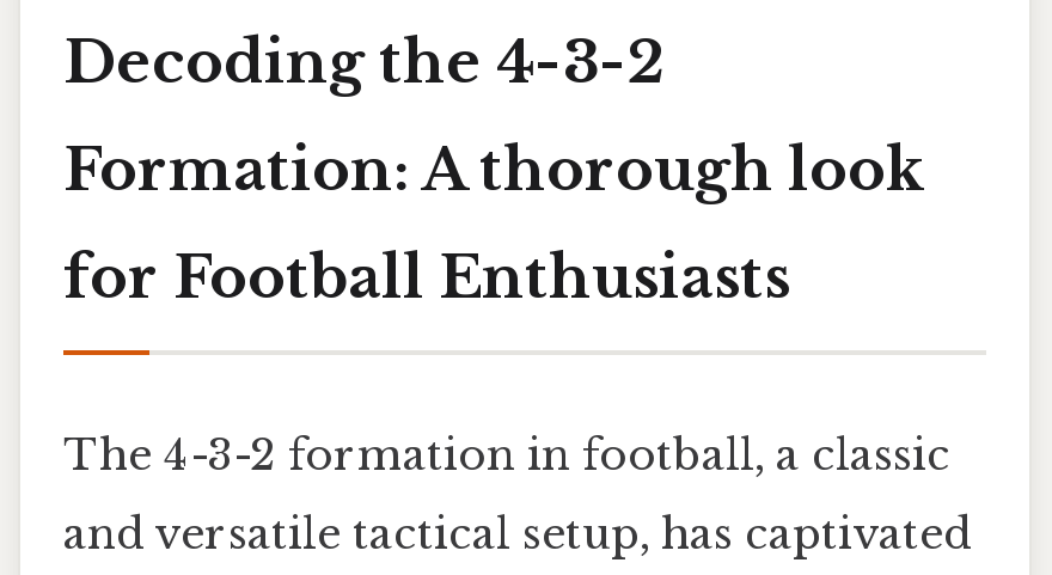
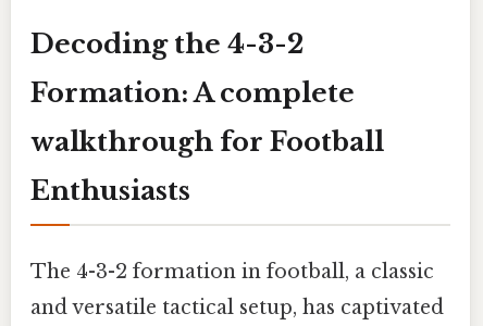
[63,134,924,311] Formation: A thorough look | for Football Enthusiasts -> [30,77,384,206] Formation: A complete | walkthrough for Football | Enthusiasts

